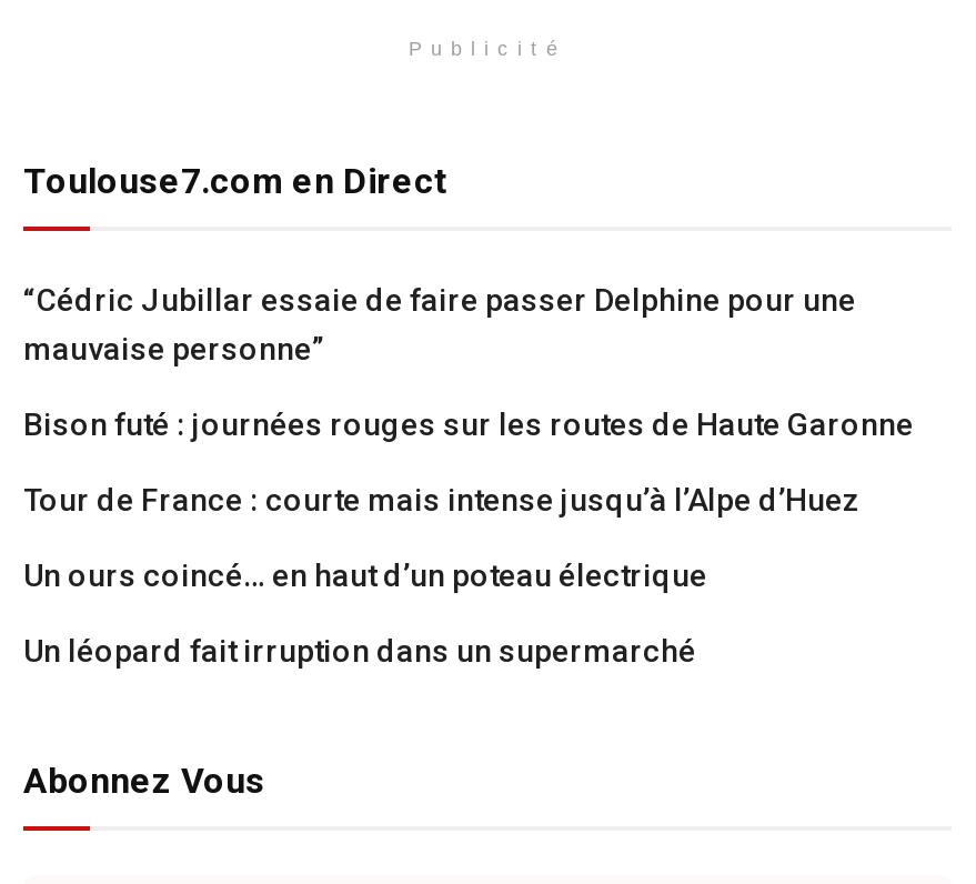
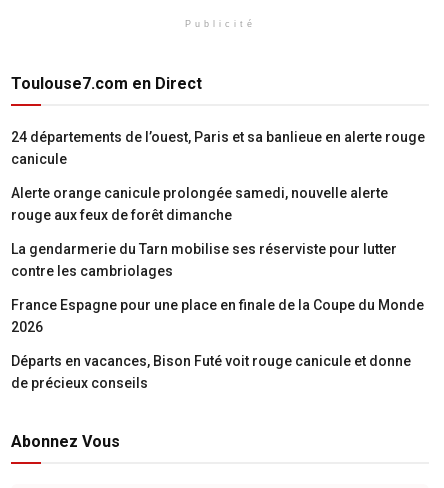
[23,281,856,365] “Cédric Jubillar essaie de faire passer Delphine pour une | mauvaise personne” -> [11,128,425,166] 24 départements de l’ouest, Paris et sa banlieue en alerte rouge | canicule
[23,405,914,441] Bison futé : journées rouges sur les routes de Haute Garonne -> [11,184,388,222] Alerte orange canicule prolongée samedi, nouvelle alerte | rouge aux feux de forêt dimanche
[23,481,861,516] Tour de France : courte mais intense jusqu’à l’Alpe d’Huez -> [11,240,397,278] La gendarmerie du Tarn mobilise ses réserviste pour lutter | contre les cambriolages
[23,556,707,592] Un ours coincé… en haut d’un poteau électrique -> [11,296,424,334] France Espagne pour une place en finale de la Coupe du Monde | 2026
[23,632,696,667] Un léopard fait irruption dans un supermarché -> [11,352,411,390] Départs en vacances, Bison Futé voit rouge canicule et donne | de précieux conseils

